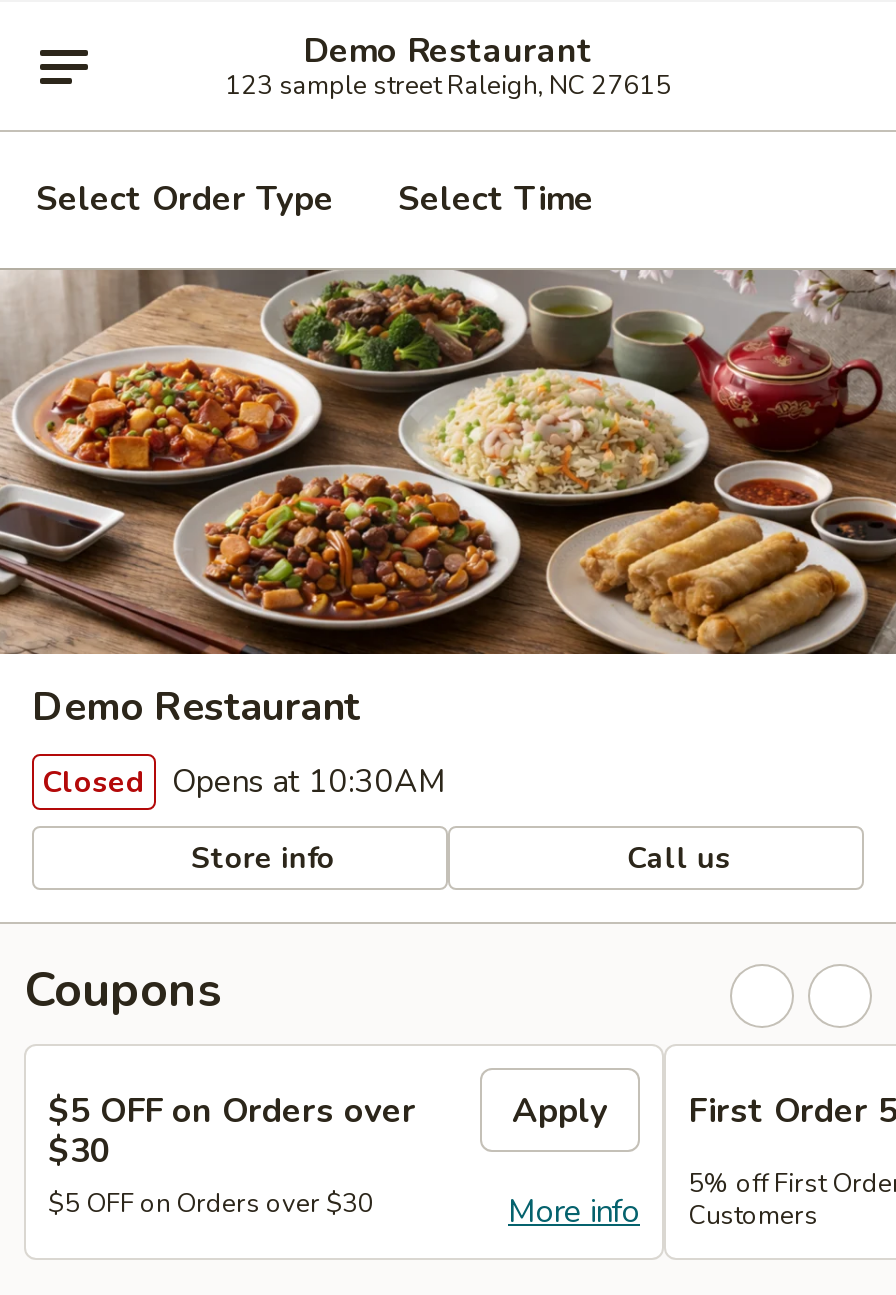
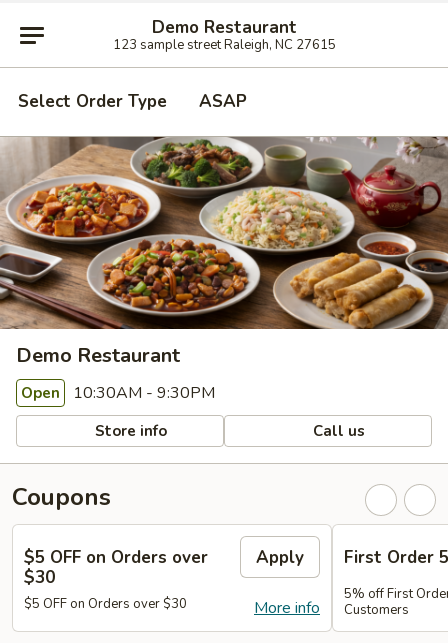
[398,176,594,222] Select Time -> [199,90,247,113] ASAP
[42,760,446,804] Closed Opens at 10:30AM -> [21,382,215,404] Open 10:30AM - 9:30PM

